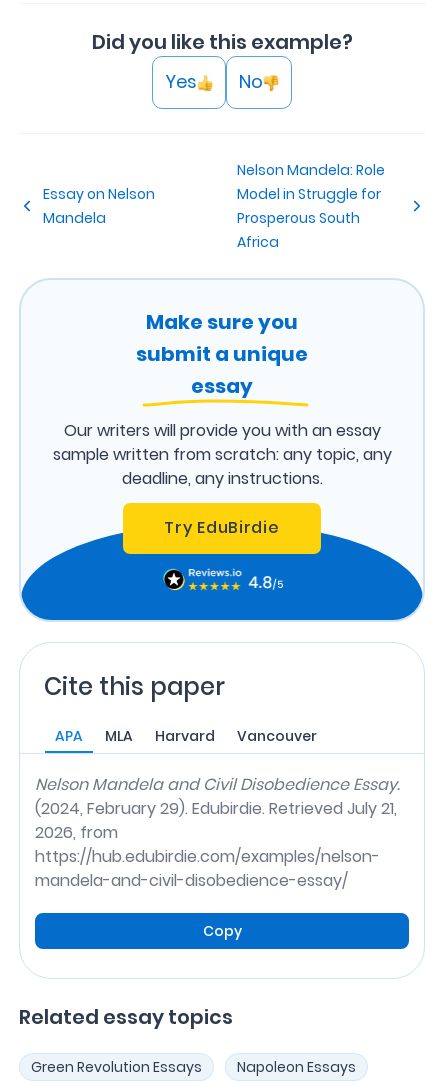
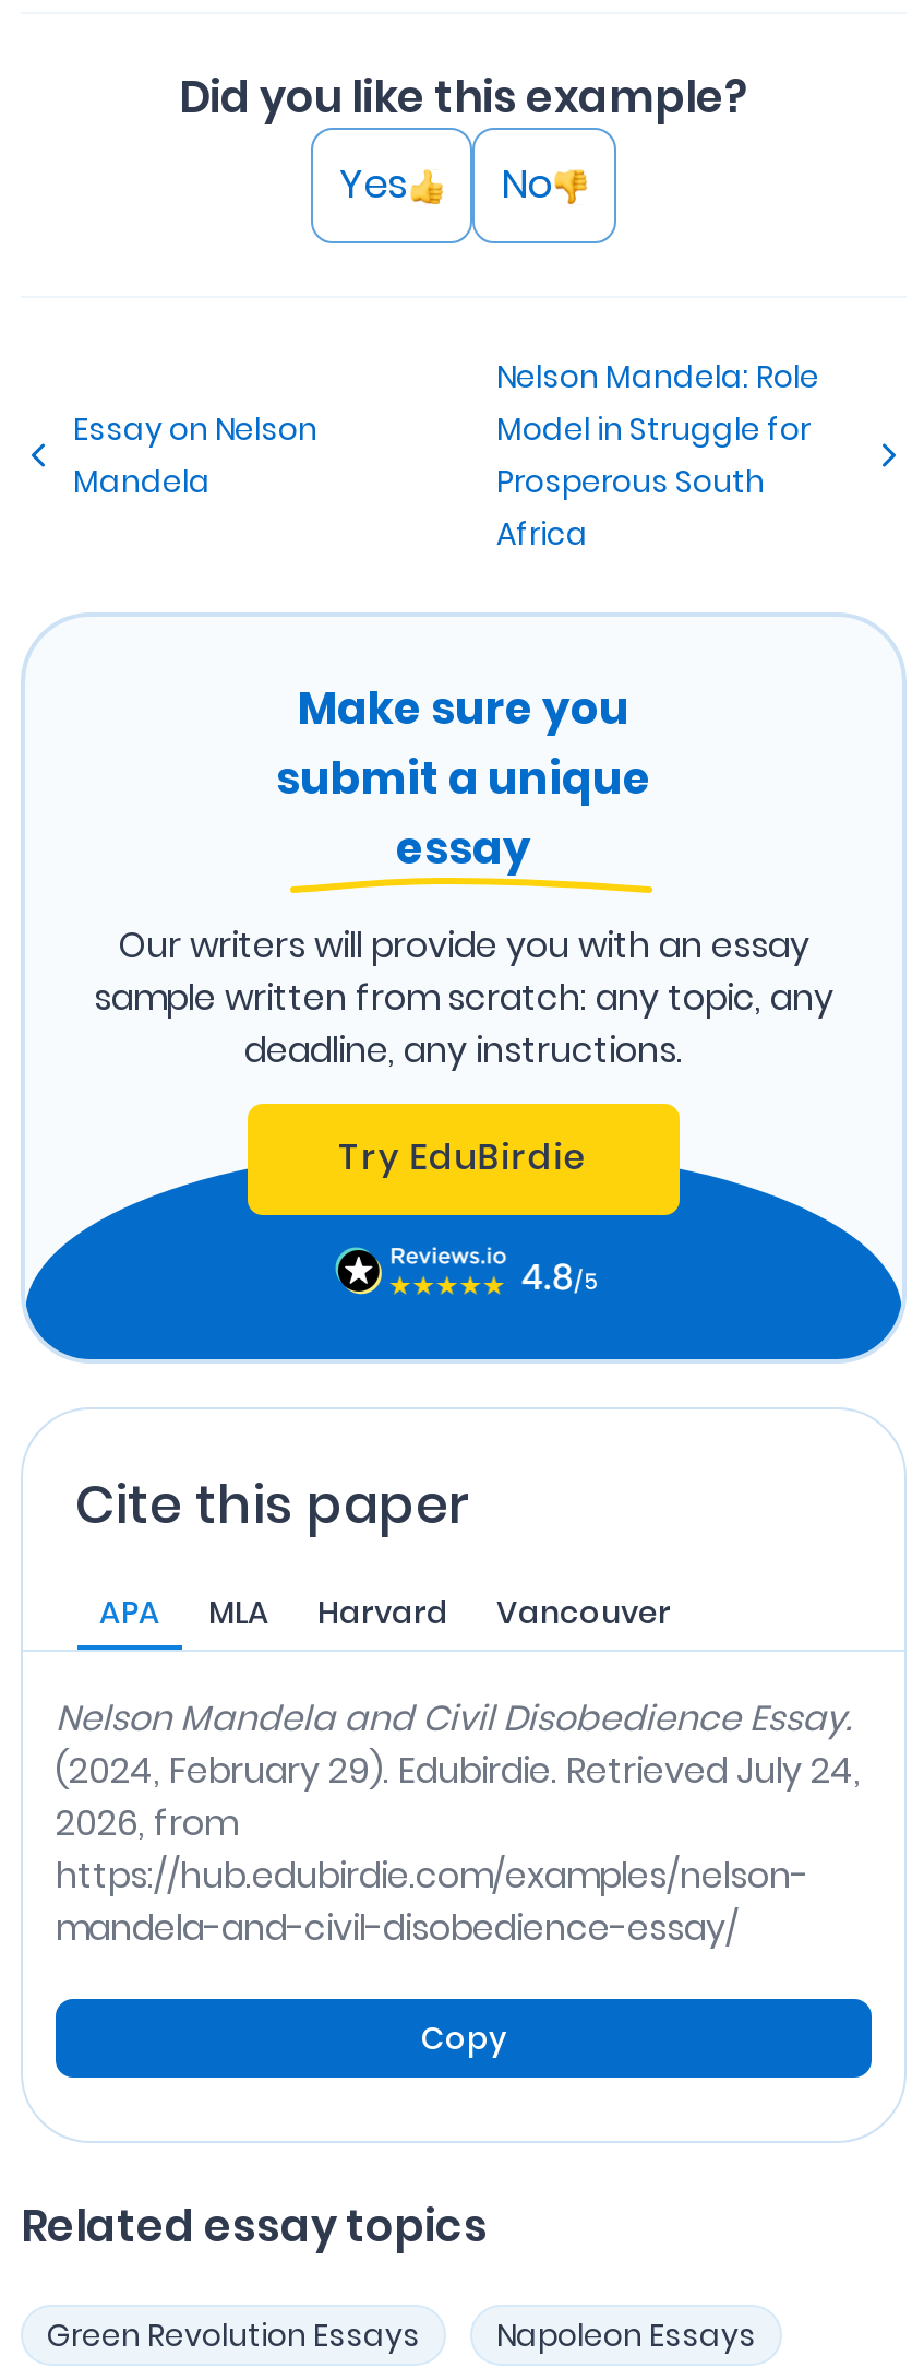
[35,797,397,820] (2024, February 29). Edubirdie. Retrieved July 21, -> [56,1745,861,1795] (2024, February 29). Edubirdie. Retrieved July 24,

